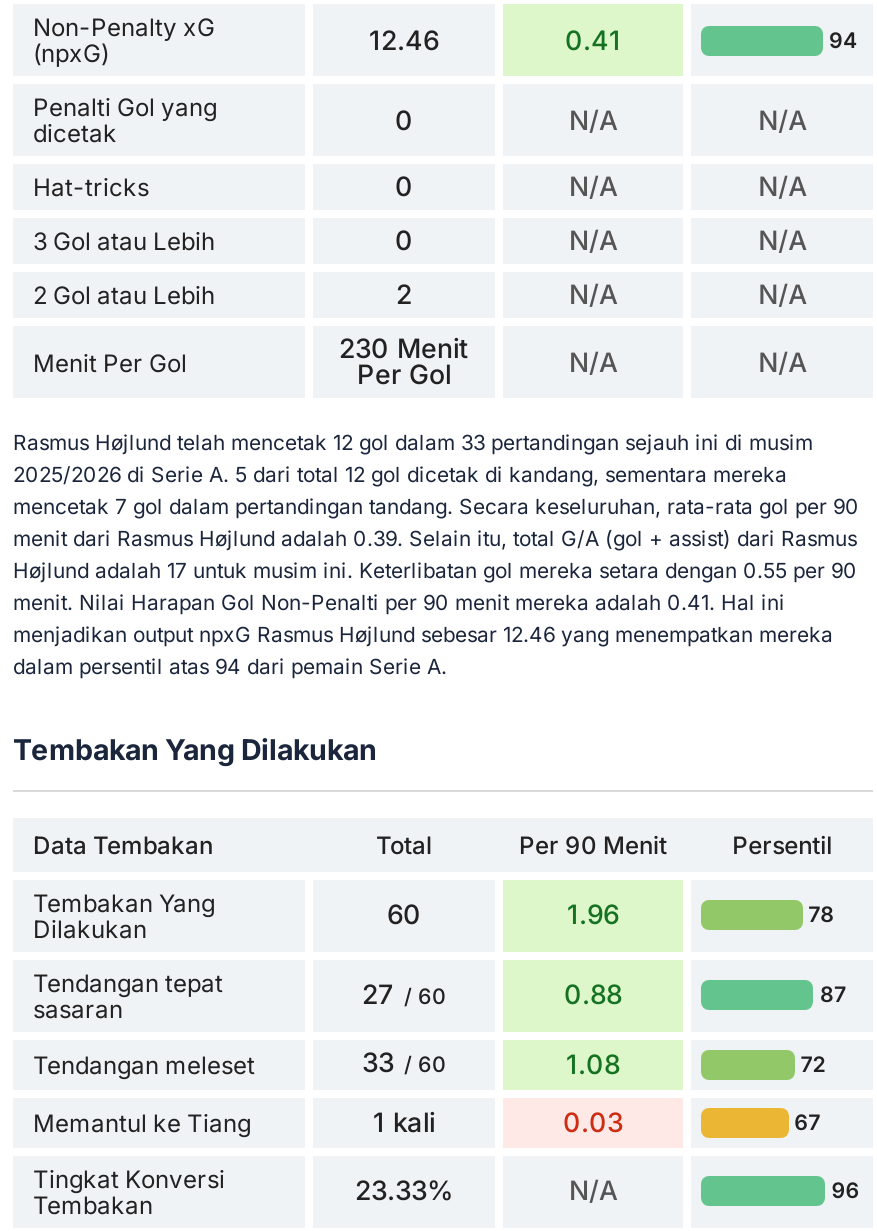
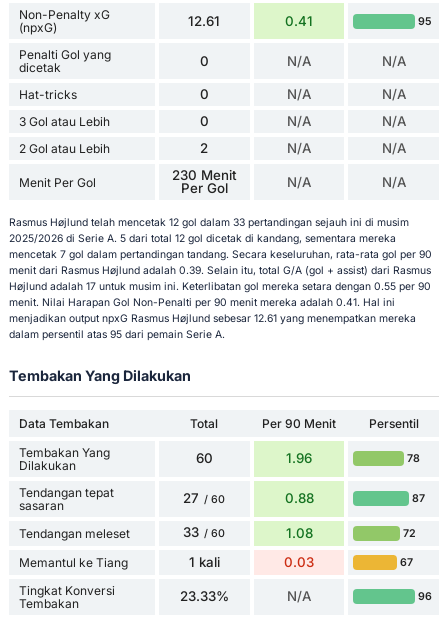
[369,23,439,55] 12.46 -> [188,13,220,29] 12.61
[829,27,857,53] 94 -> [418,15,432,28] 95
[13,621,833,647] menjadikan output npxG Rasmus Højlund sebesar 12.46 yang menempatkan mereka -> [9,311,416,324] menjadikan output npxG Rasmus Højlund sebesar 12.61 yang menempatkan mereka
[13,653,447,679] dalam persentil atas 94 dari pemain Serie A. -> [9,327,225,340] dalam persentil atas 95 dari pemain Serie A.

